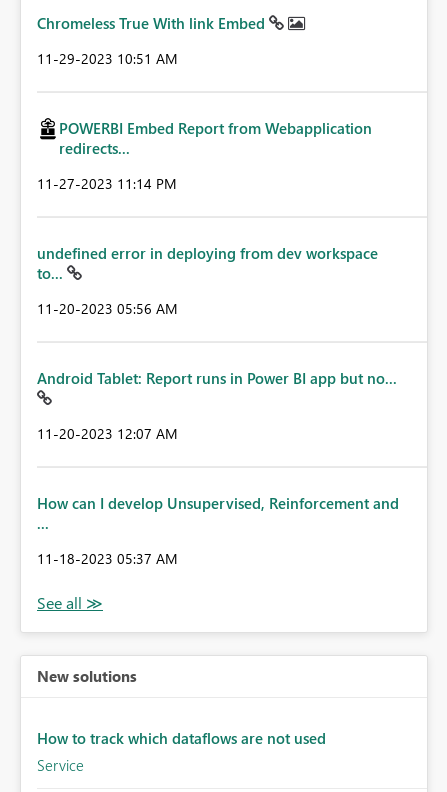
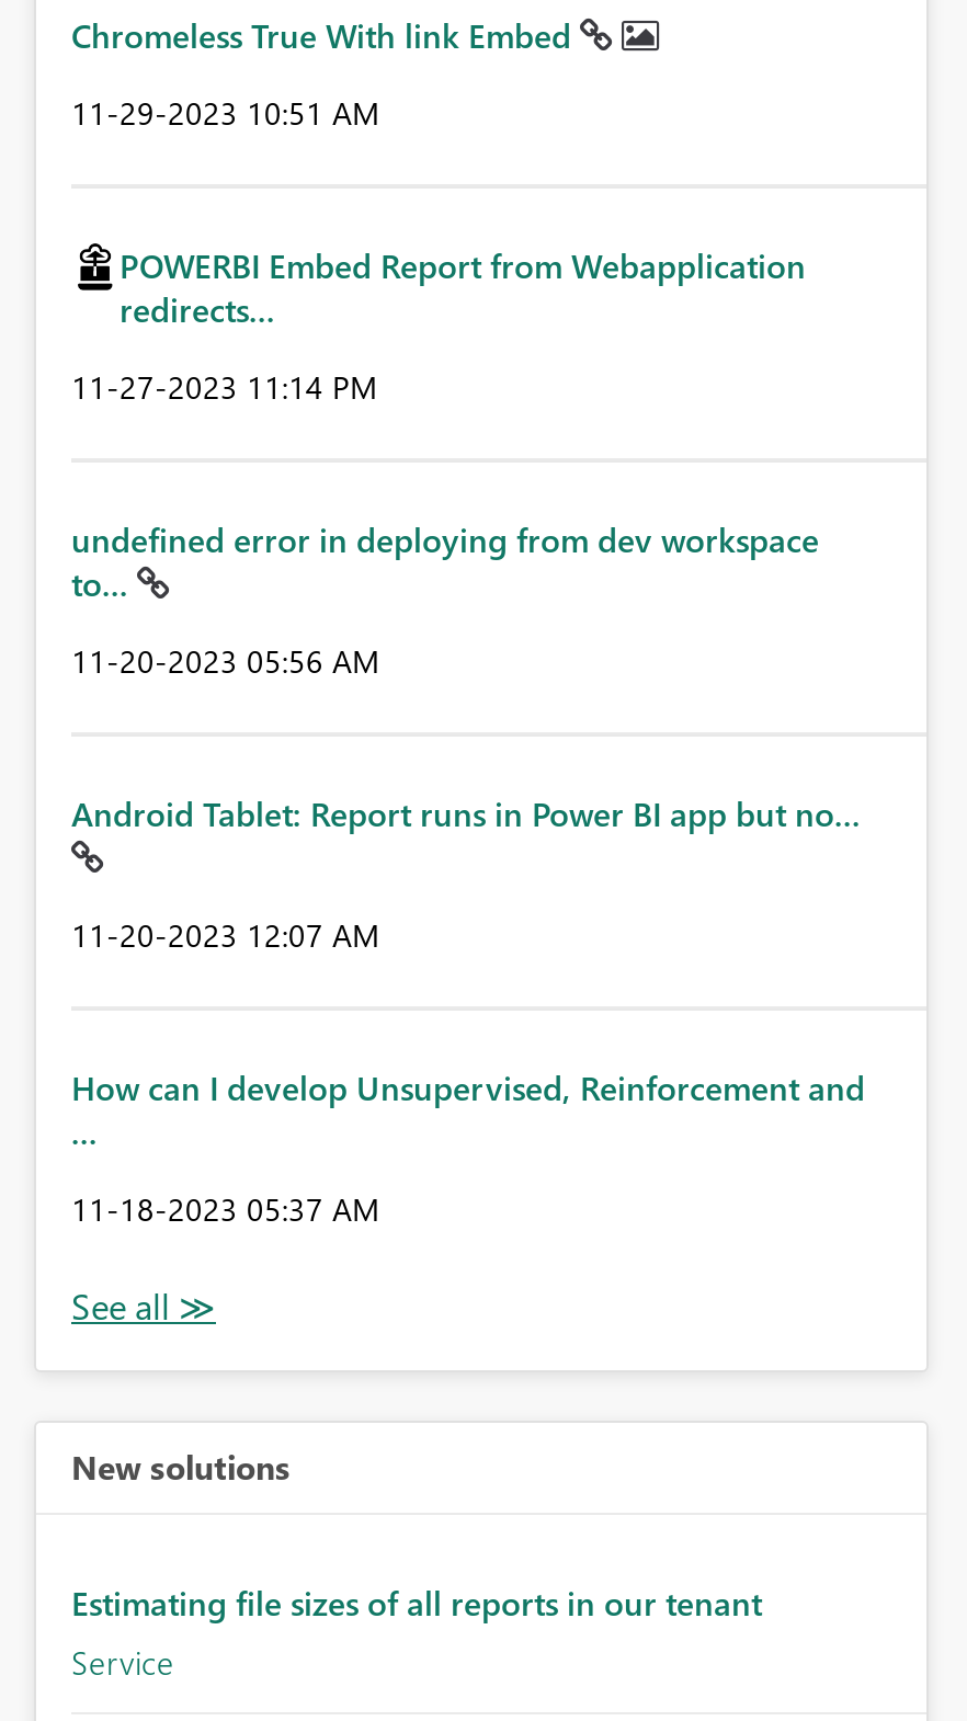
[37,728,326,748] How to track which dataflows are not used -> [71,1582,762,1625] Estimating file sizes of all reports in our tenant

